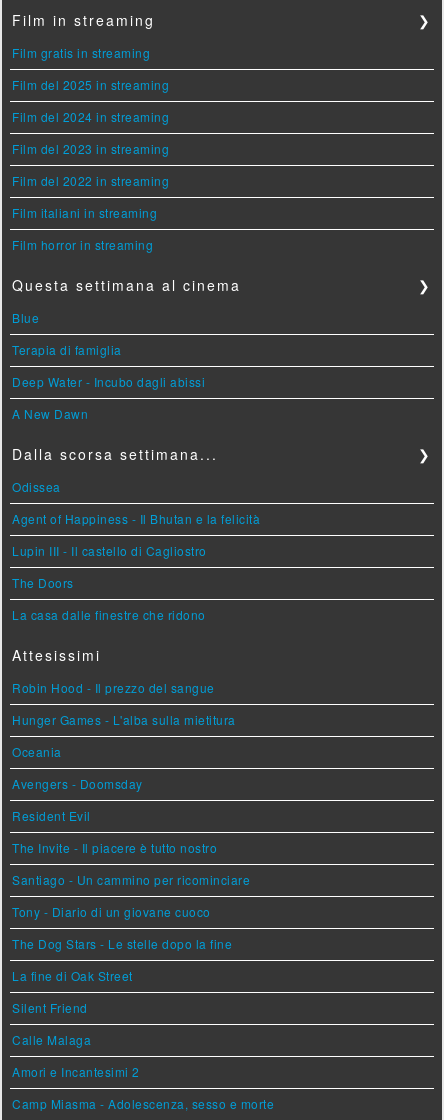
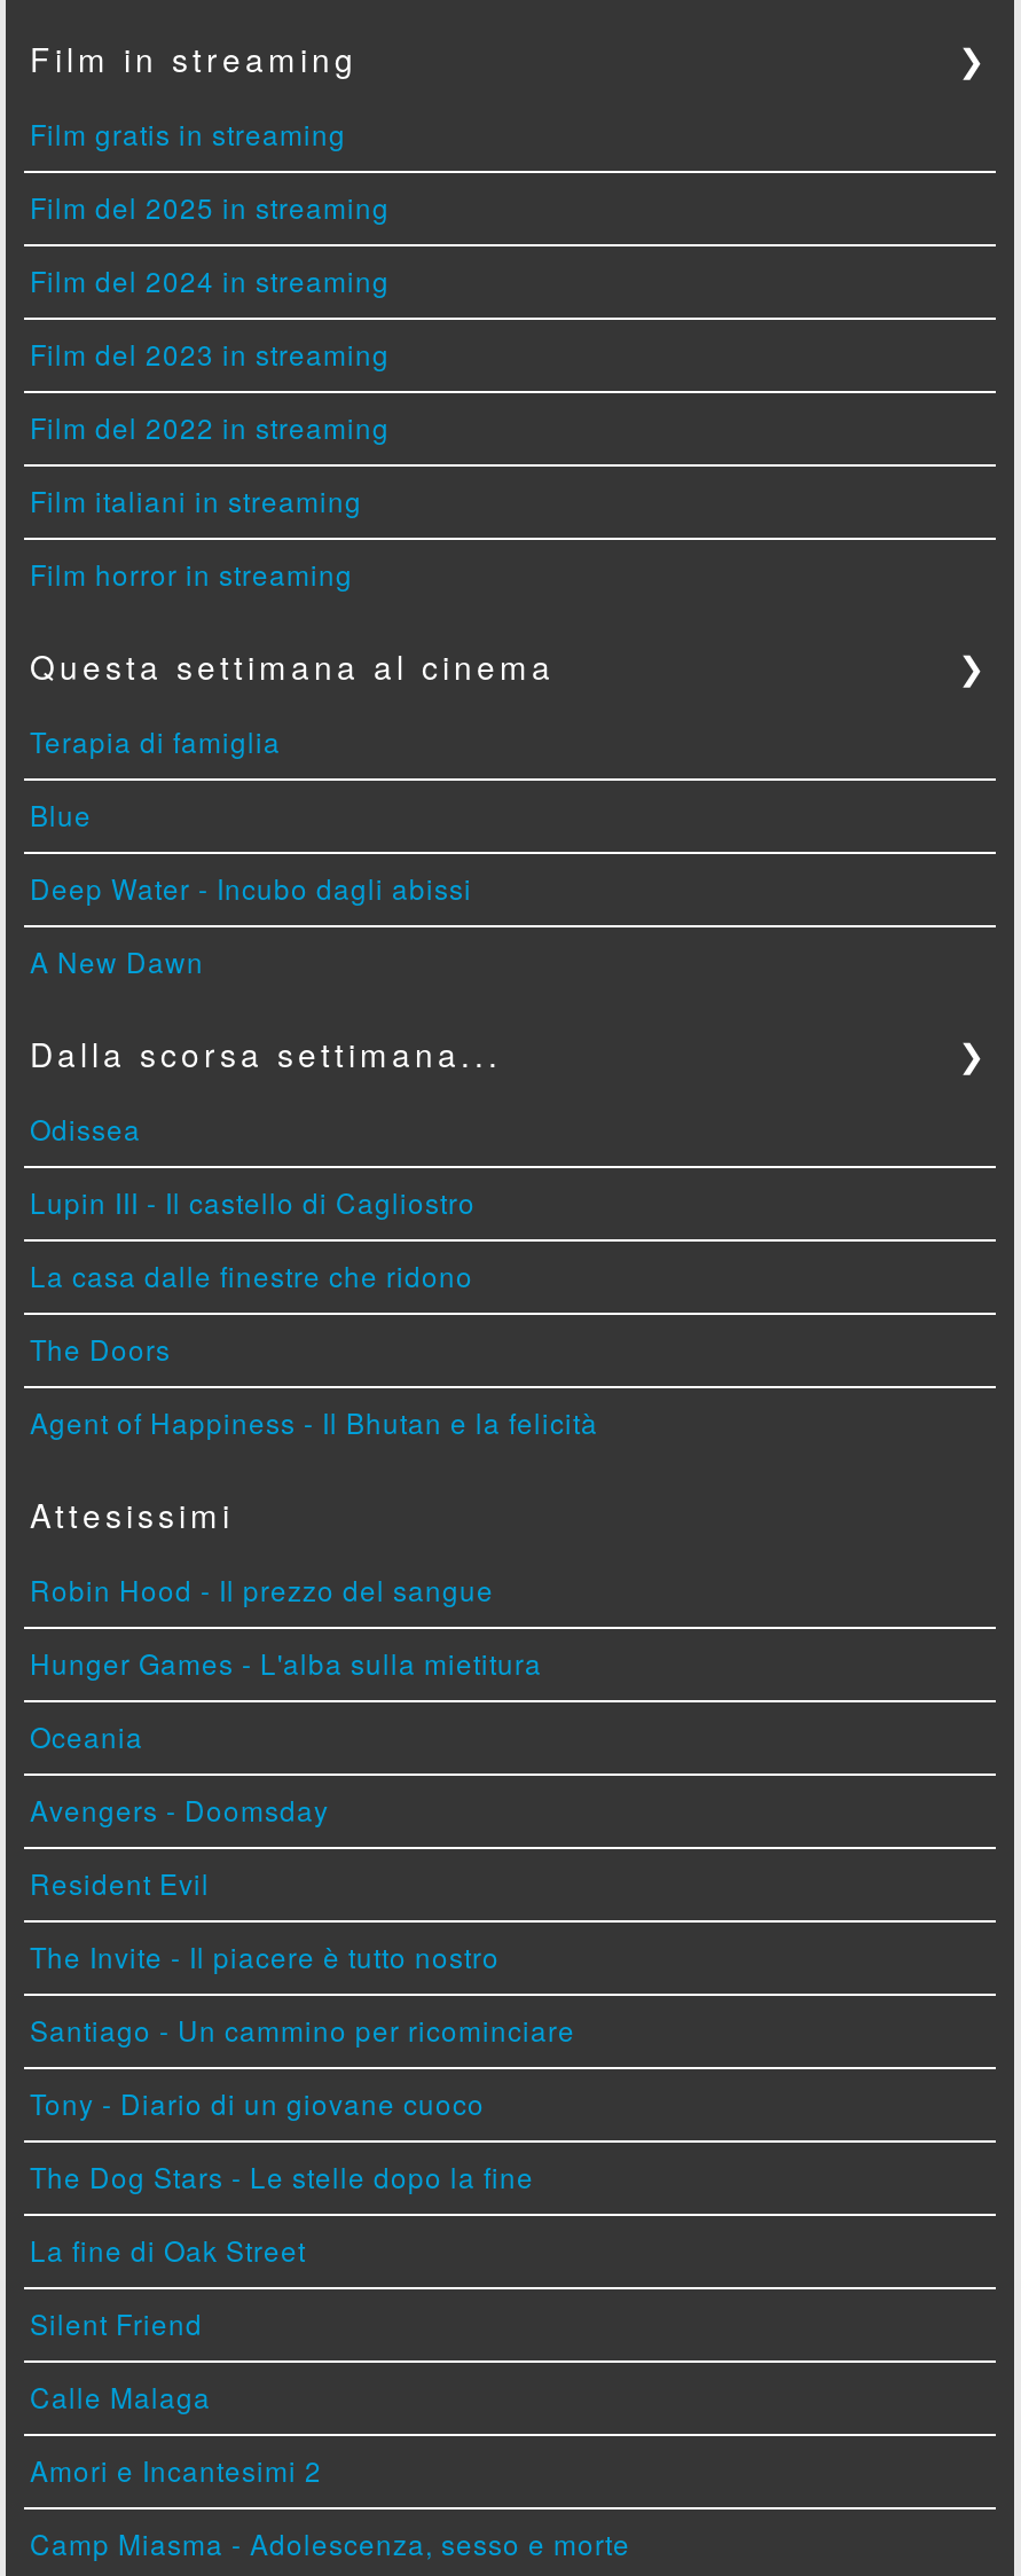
moved [12,309,39,326] -> [30,796,92,835]: Blue
moved [12,341,122,358] -> [30,722,281,761]: Terapia di famiglia
moved [12,510,260,527] -> [30,1403,598,1442]: Agent of Happiness - Il Bhutan e la felicità
moved [12,542,207,623] -> [30,1183,476,1369]: Lupin III - Il castello di Cagliostro | The Doors | La casa dalle finestre che ridono

